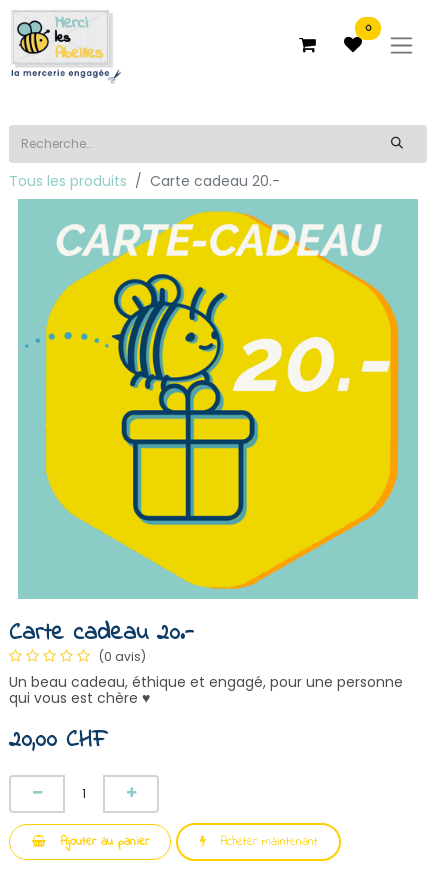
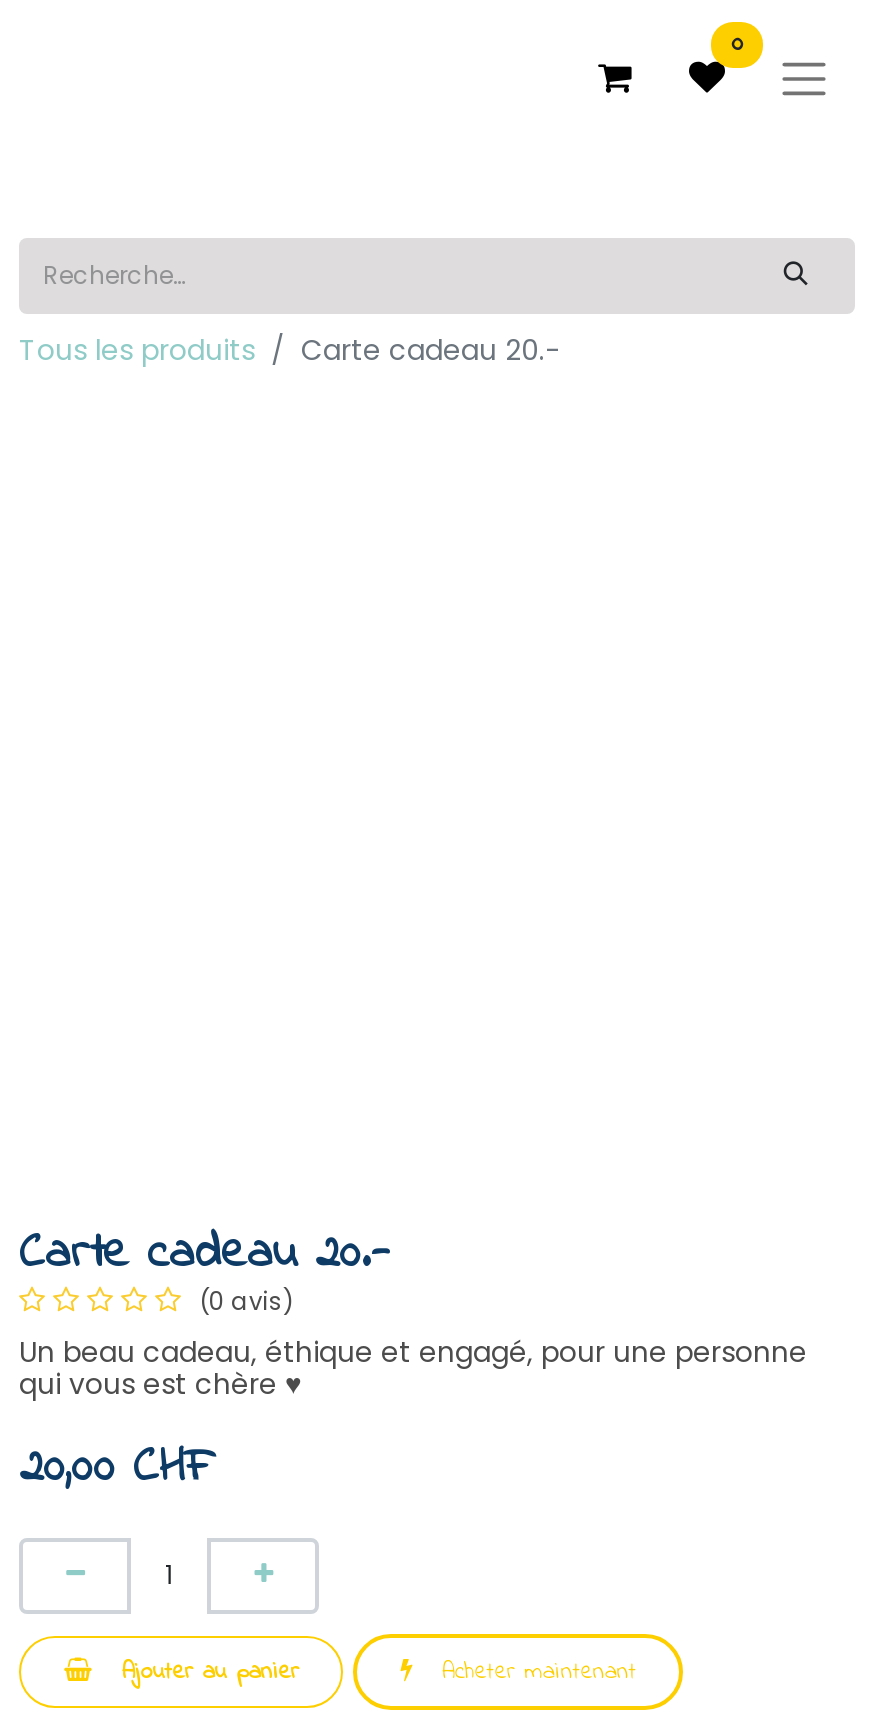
[11,11,121,84] [image] -> none
[17,198,419,600] [image] -> none

